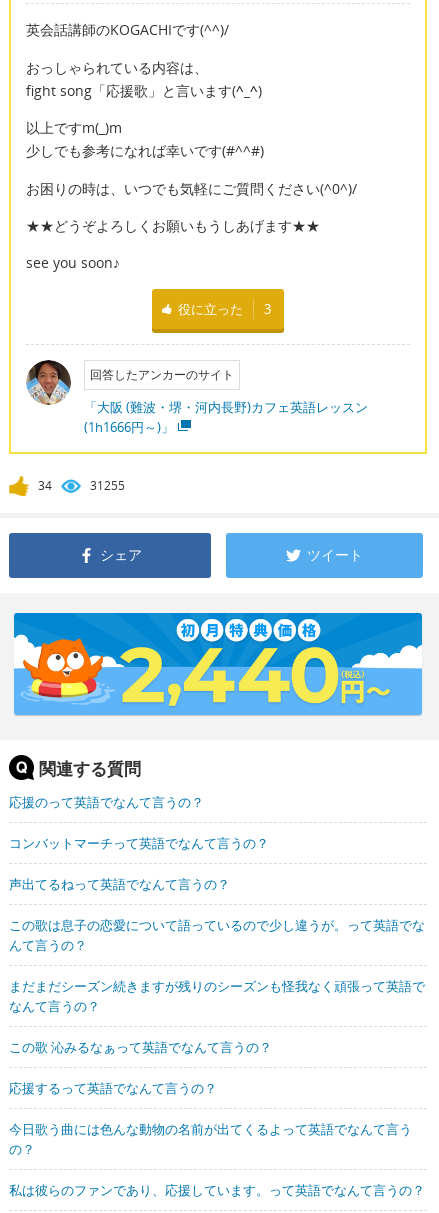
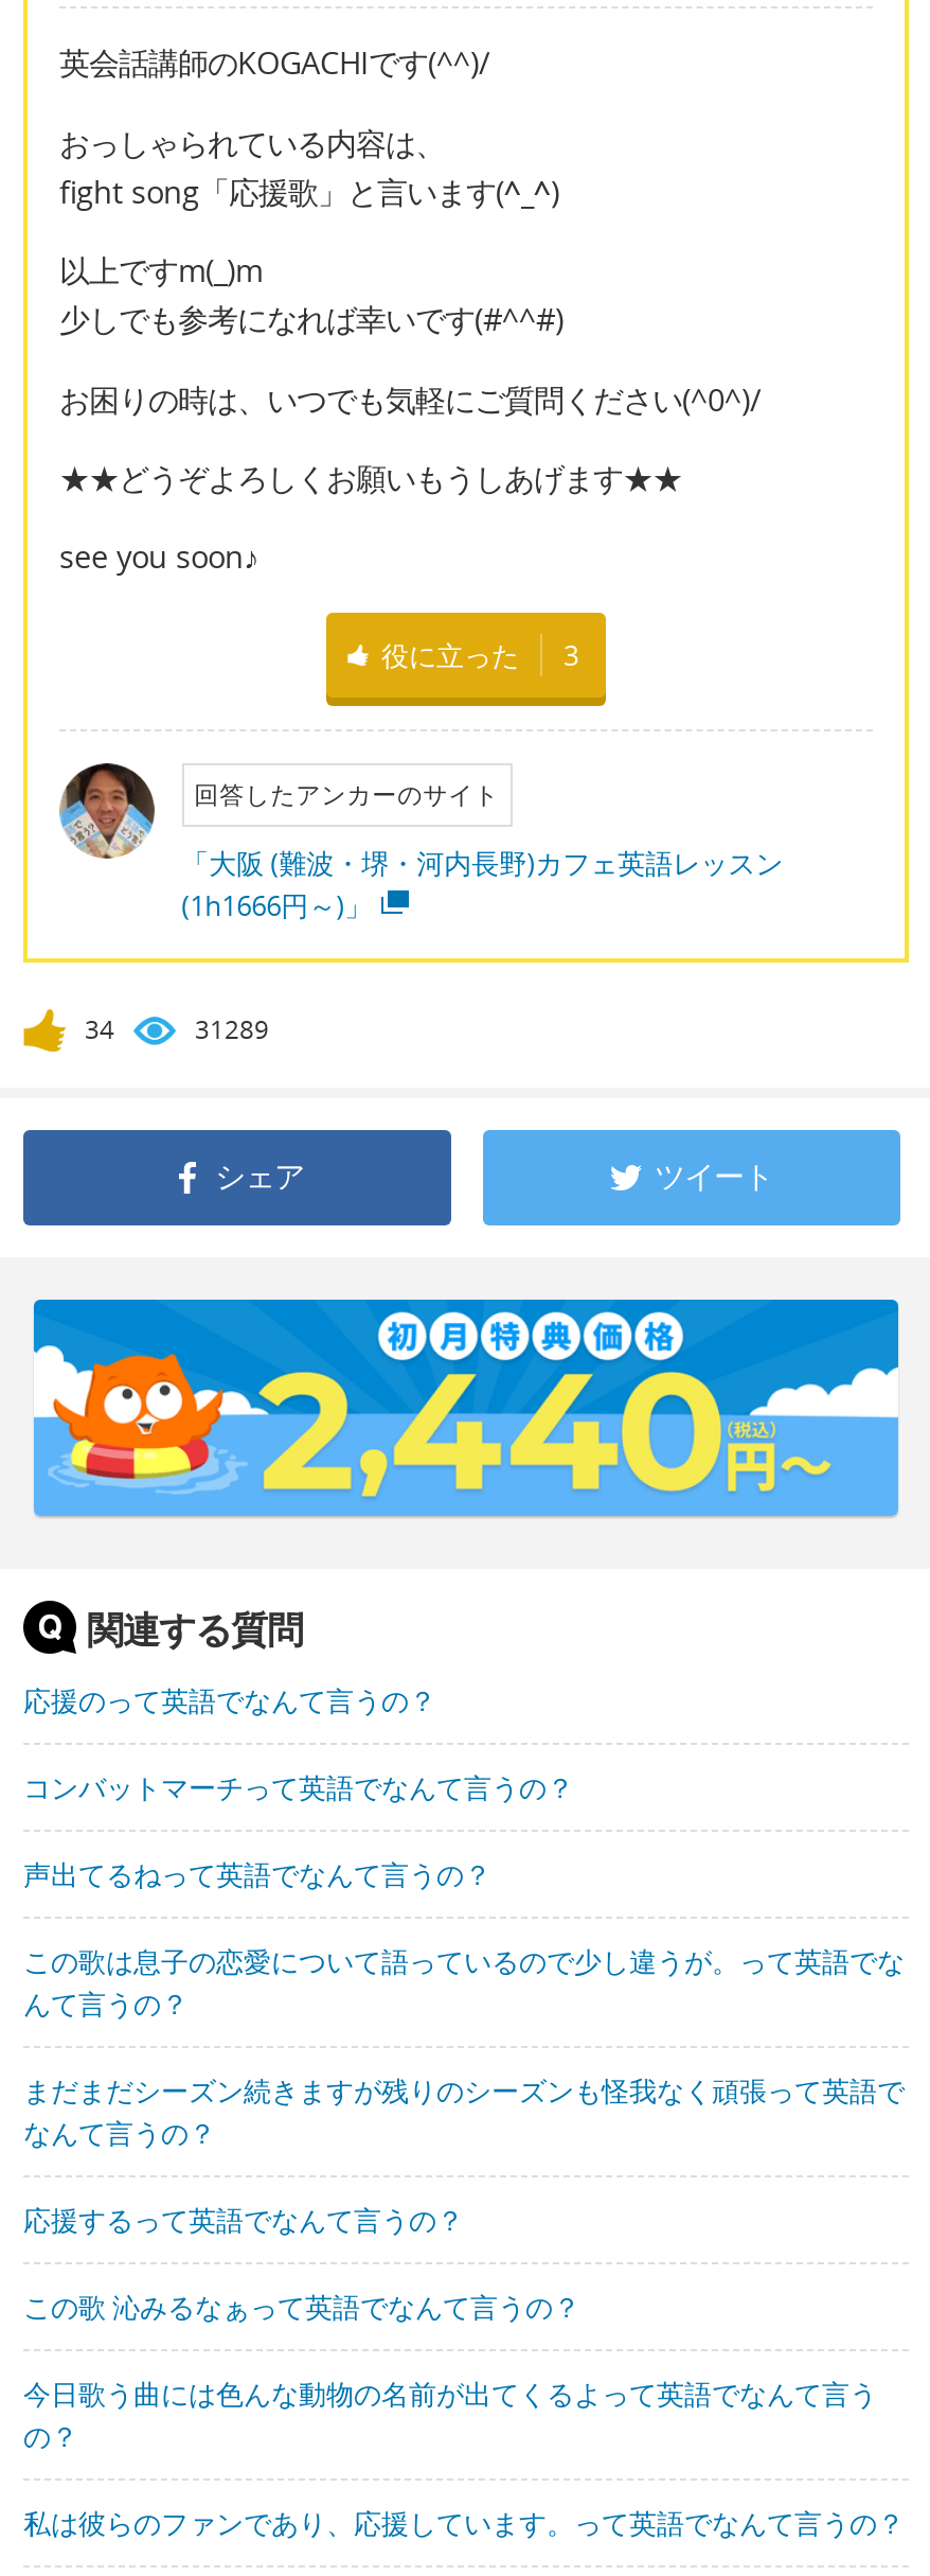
[90,477,125,494] 31255 -> [195,1011,269,1047] 31289
moved [9,1038,272,1056] -> [23,2287,580,2325]: この歌 沁みるなぁって英語でなんて言うの？
moved [9,1079,217,1097] -> [23,2200,464,2238]: 応援するって英語でなんて言うの？

